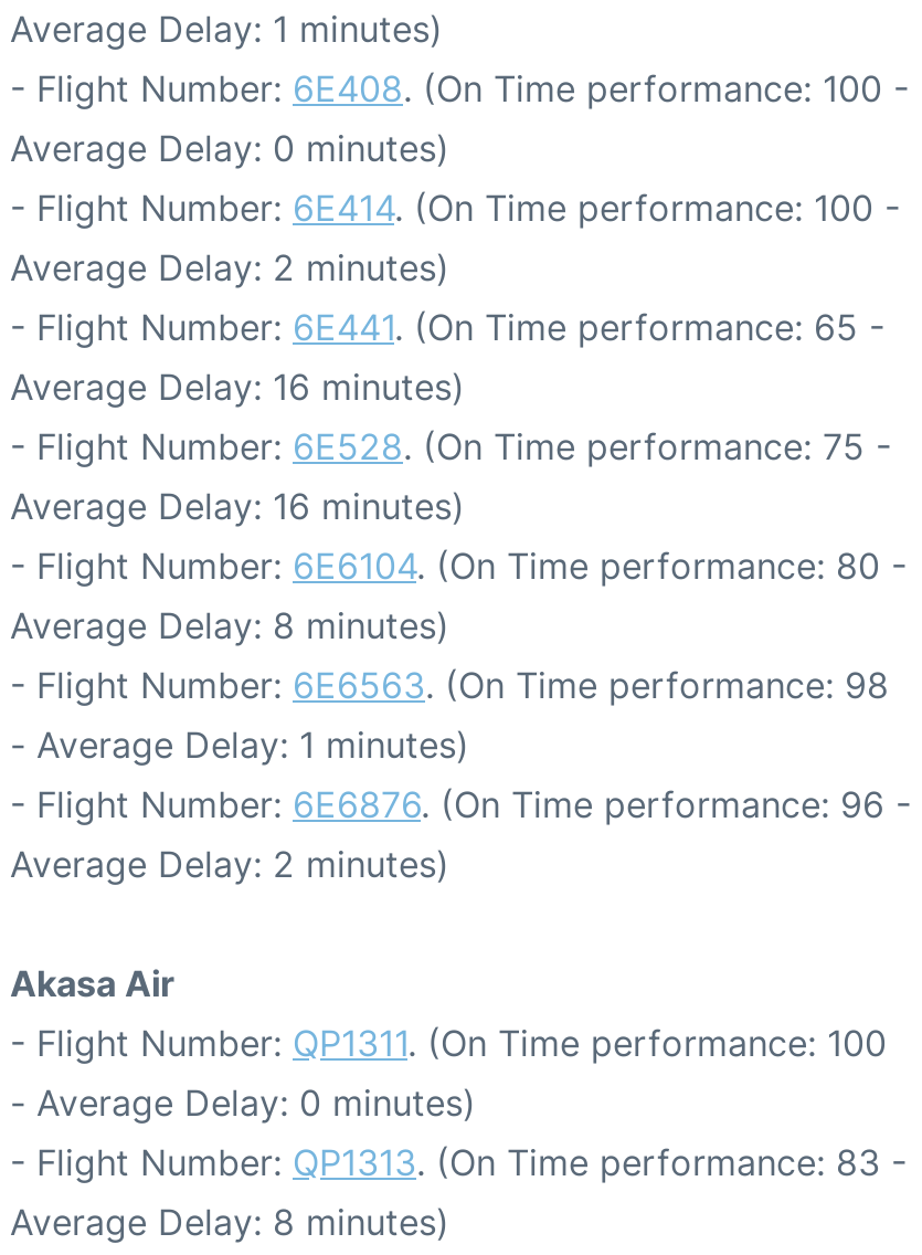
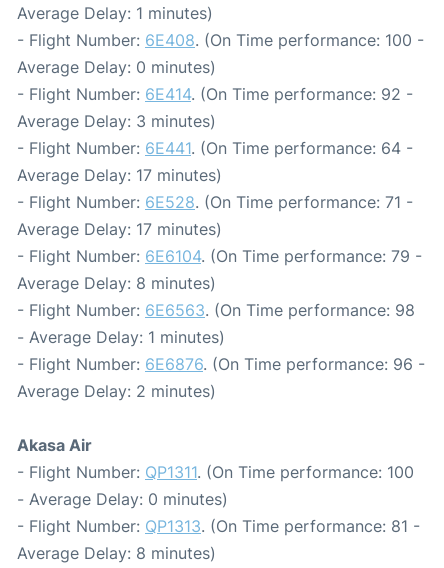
[10,186,900,230] - Flight Number: 6E414. (On Time performance: 100 - -> [17,84,413,104] - Flight Number: 6E414. (On Time performance: 92 -
[10,245,449,290] Average Delay: 2 minutes) -> [17,111,216,131] Average Delay: 3 minutes)
[10,305,884,349] - Flight Number: 6E441. (On Time performance: 65 - -> [17,138,413,158] - Flight Number: 6E441. (On Time performance: 64 -
[10,365,465,409] Average Delay: 16 minutes) -> [17,165,222,185] Average Delay: 17 minutes)
[10,424,891,469] - Flight Number: 6E528. (On Time performance: 75 - -> [17,192,413,212] - Flight Number: 6E528. (On Time performance: 71 -
[10,484,465,528] Average Delay: 16 minutes) -> [17,219,222,239] Average Delay: 17 minutes)
[10,544,907,588] - Flight Number: 6E6104. (On Time performance: 80 - -> [17,246,422,266] - Flight Number: 6E6104. (On Time performance: 79 -
[10,1140,907,1185] - Flight Number: QP1313. (On Time performance: 83 - -> [17,516,420,536] - Flight Number: QP1313. (On Time performance: 81 -

